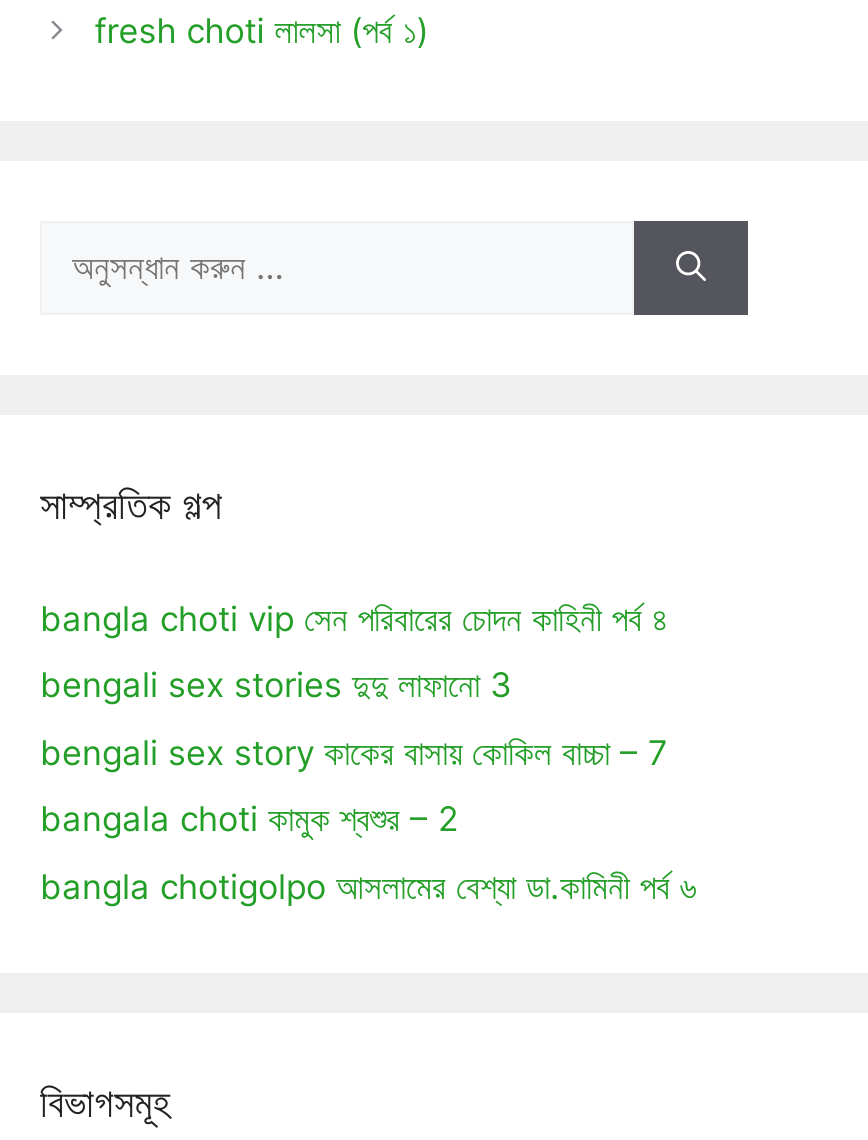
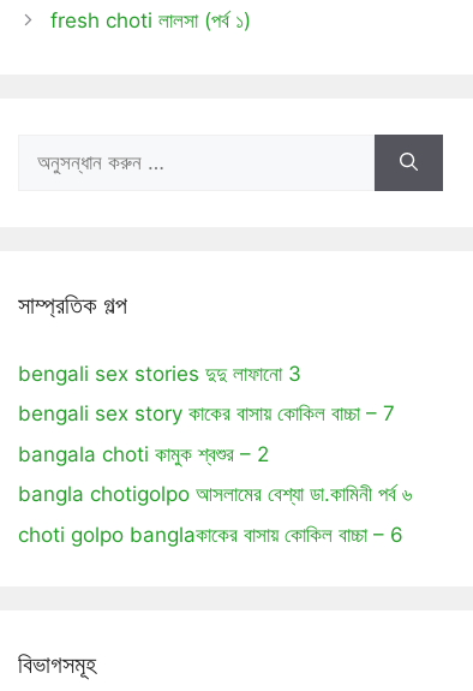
[40,598,668,638] bangla choti vip সেন পরিবারের চোদন কাহিনী পর্ব ৪ -> none
moved [40,665,696,906] -> [18,361,412,506]: bengali sex stories দুদু লাফানো 3 | bengali sex story কাকের বাসায় কোকিল বাচ্চা – 7 | bangala choti কামুক শ্বশুর – 2 | bangla chotigolpo আসলামের বেশ্যা ডা.কামিনী পর্ব ৬
none -> [18,522,403,546] choti golpo banglaকাকের বাসায় কোকিল বাচ্চা – 6

